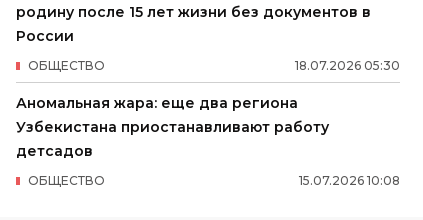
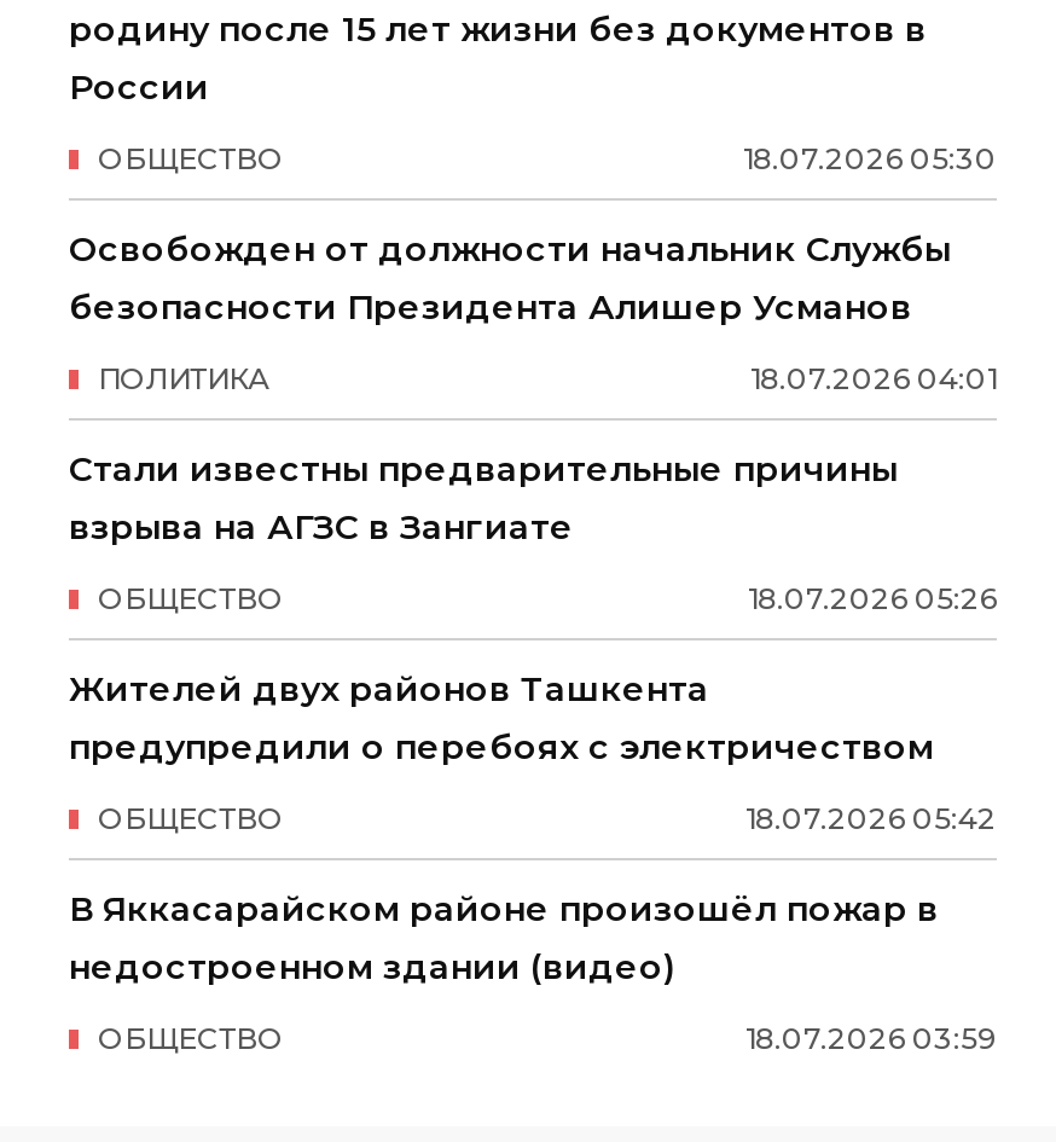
[16,94,400,188] Аномальная жара: еще два региона | Узбекистана приостанавливают работу | детсадов | 15.07.2026 10:08 -> [69,228,997,1057] Освобожден от должности начальник Службы | безопасности Президента Алишер Усманов | 18.07.2026 04:01 | ПОЛИТИКА | Стали известны предварительные причины | взрыва на АГЗС в Зангиате | 18.07.2026 05:26 | ОБЩЕСТВО | Жителей двух районов Ташкента | предупредили о перебоях с электричеством | 18.07.2026 05:42 | ОБЩЕСТВО | В Яккасарайском районе произошёл пожар в | недостроенном здании (видео) | 18.07.2026 03:59

